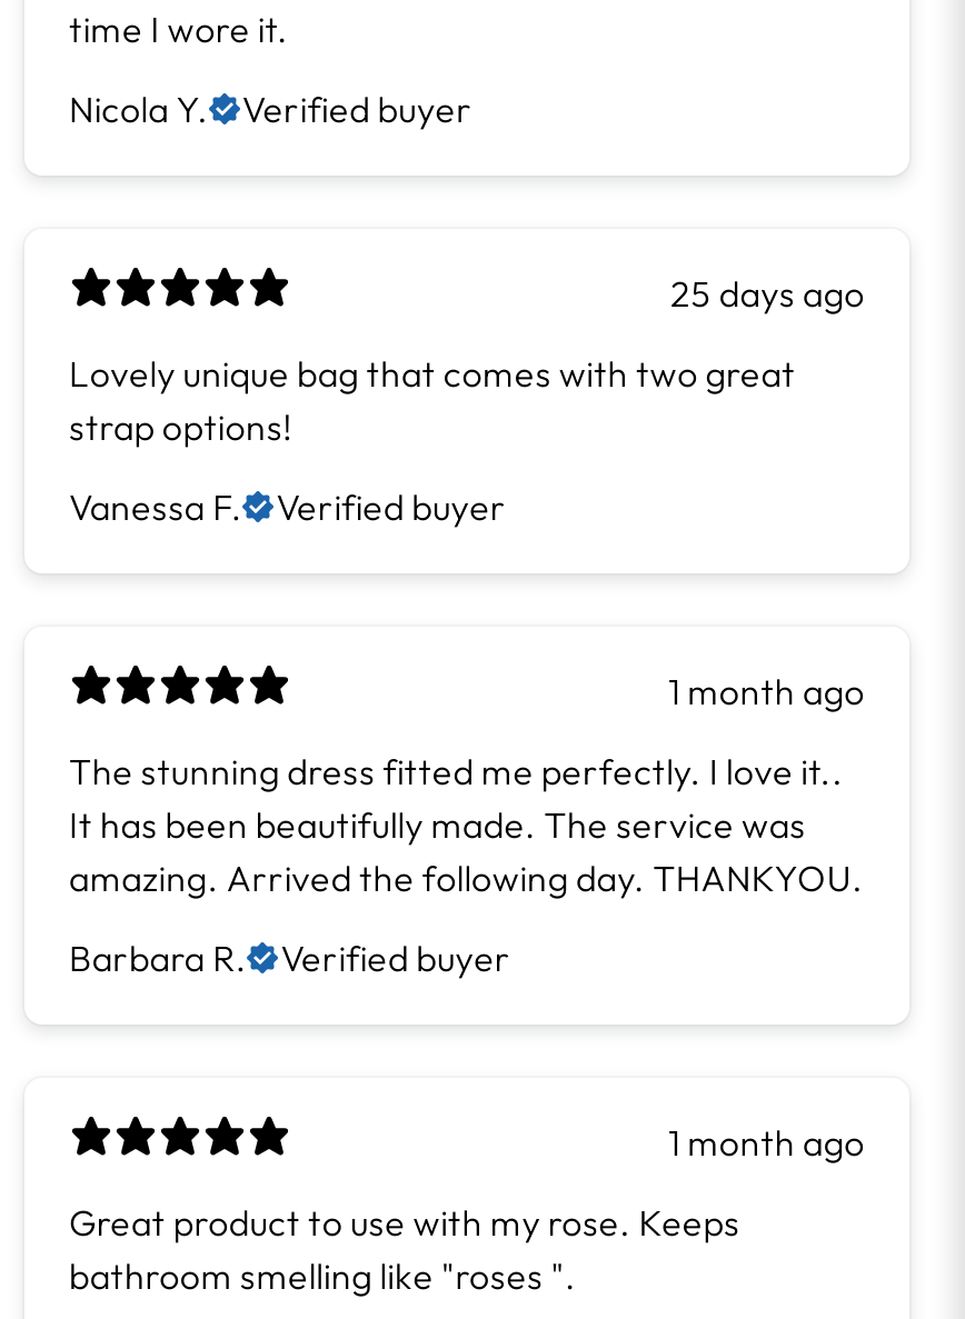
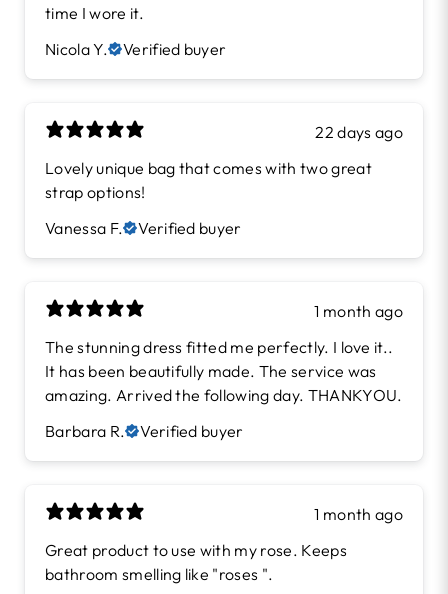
[670,270,865,315] 25 days ago -> [315,122,403,142] 22 days ago

